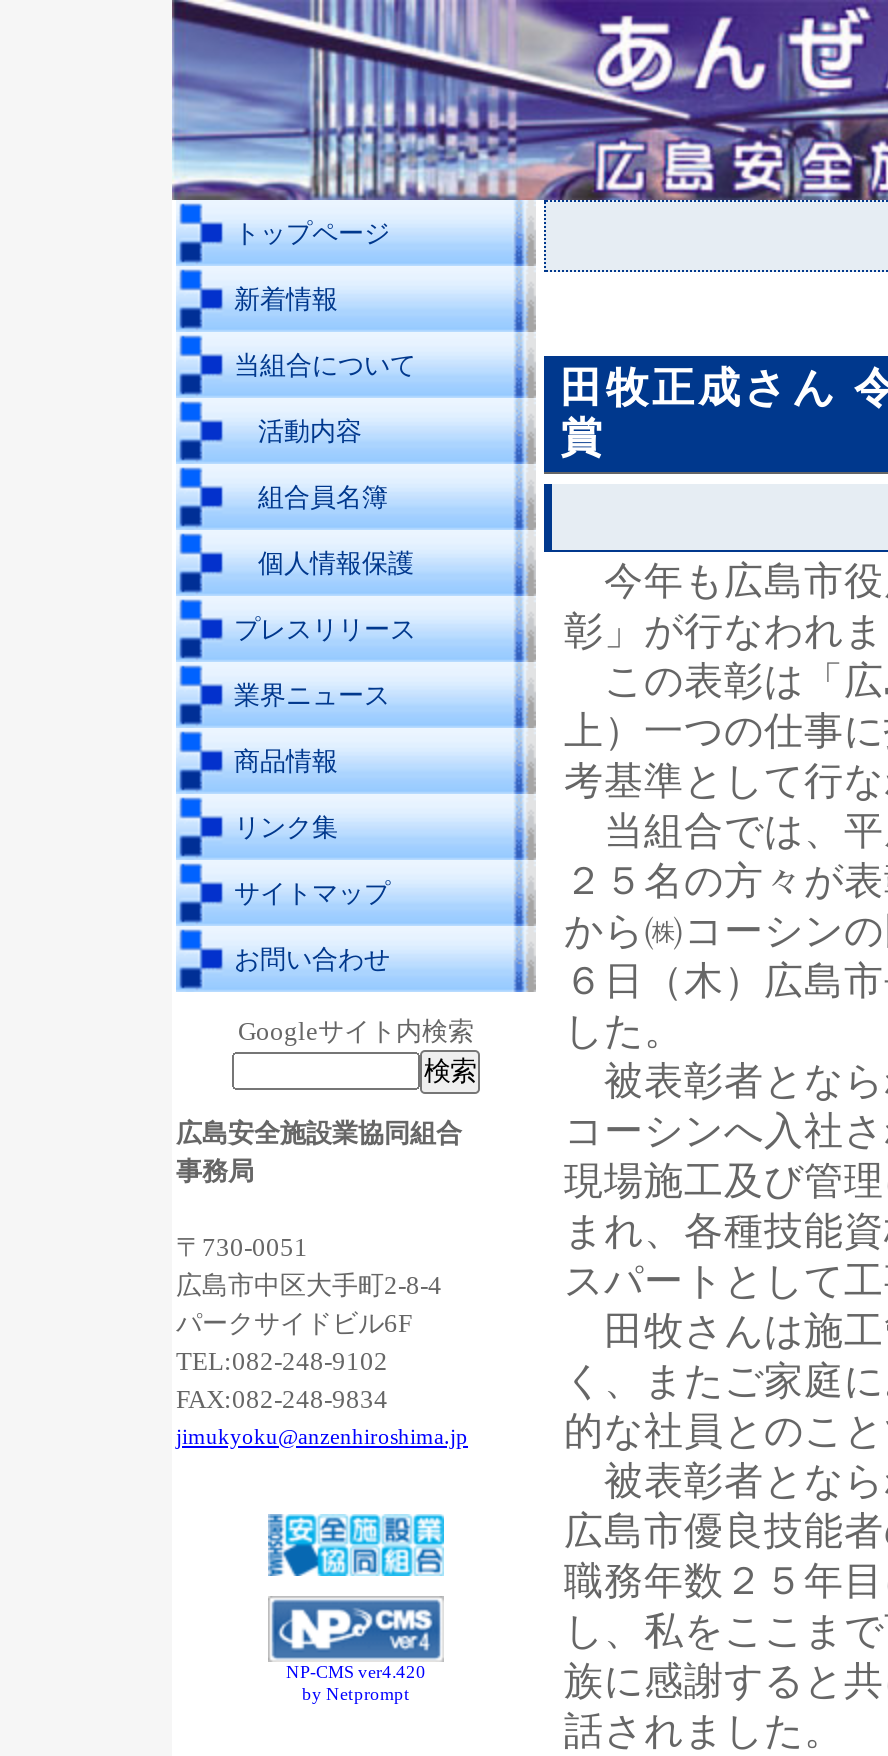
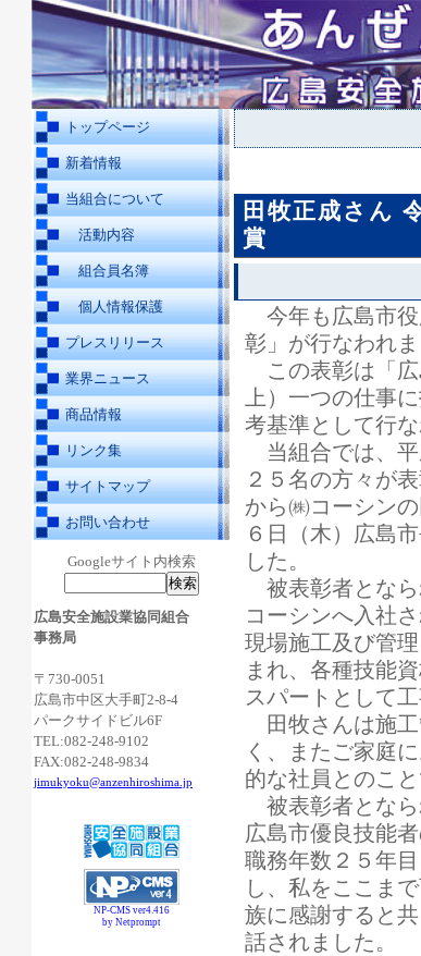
[286,1662,426,1682] NP-CMS ver4.420 -> [94,905,170,916] NP-CMS ver4.416

